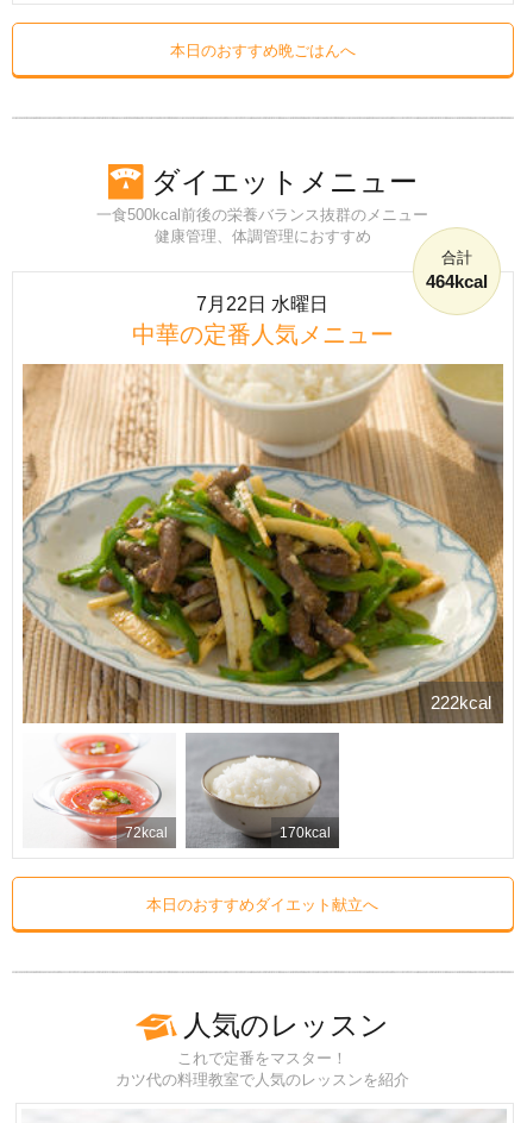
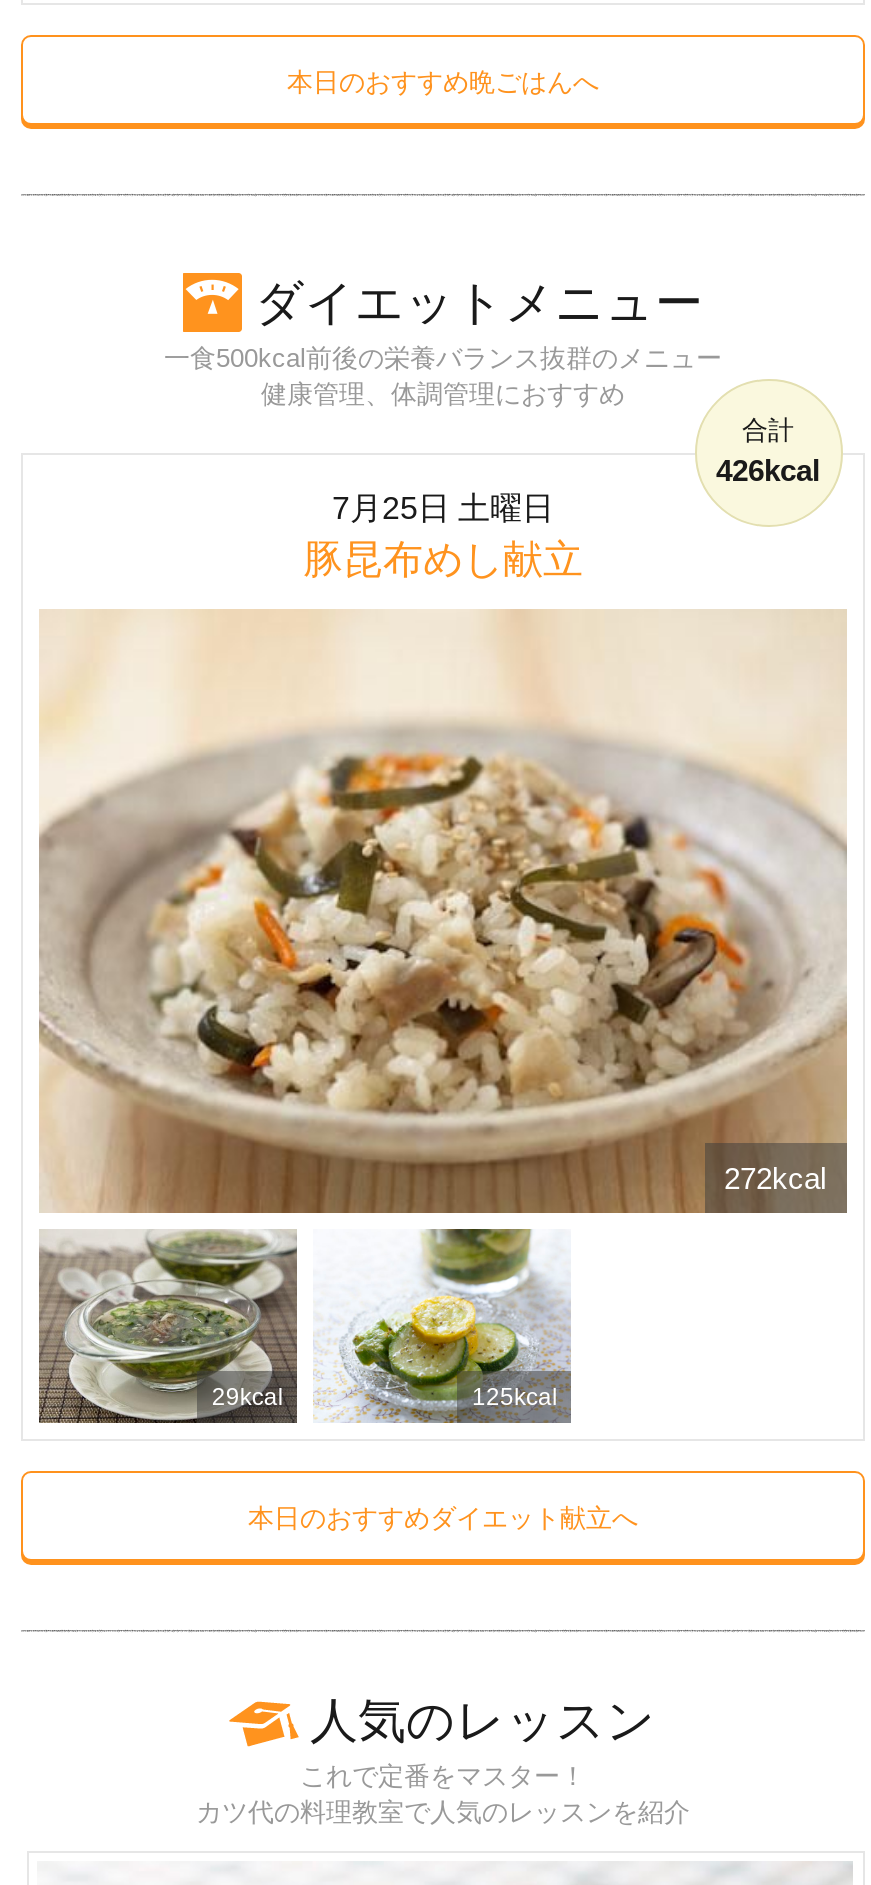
[425,271,487,291] 464kcal -> [716,453,820,487] 426kcal
[132,294,394,347] 7月22日 水曜日 | 中華の定番人気メニュー -> [303,491,583,581] 7月25日 土曜日 | 豚昆布めし献立
[23,364,503,723] [image] | 222kcal -> [39,609,849,1213] [image] | 272kcal
[23,734,176,849] [image] -> [37,1229,299,1425] [image]
[125,732,339,848] [image] | 72kcal | 170kcal -> [212,1227,571,1423] [image] | 29kcal | 125kcal

